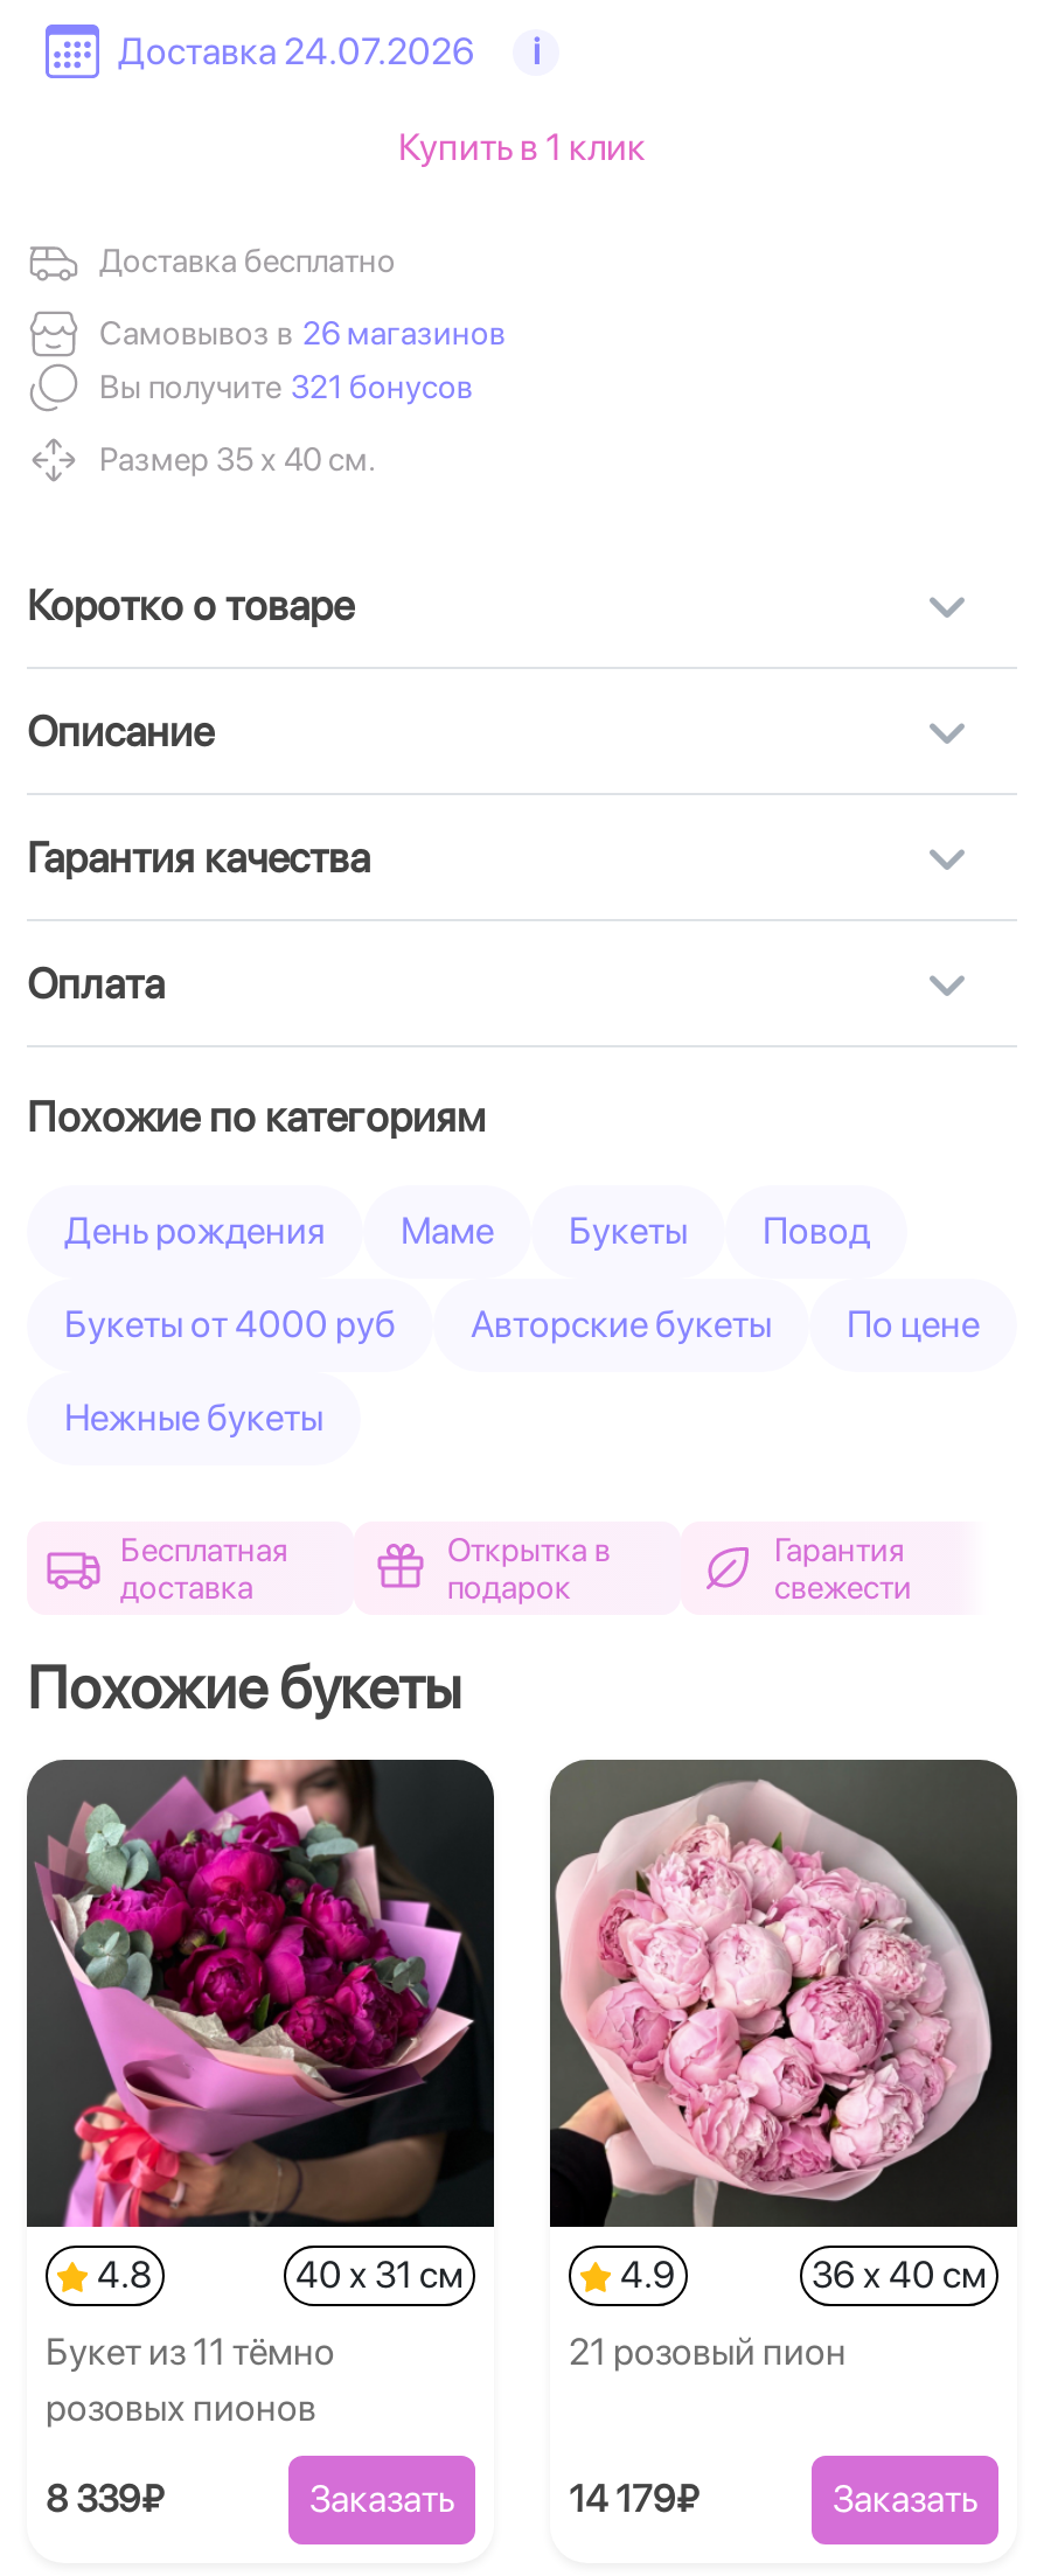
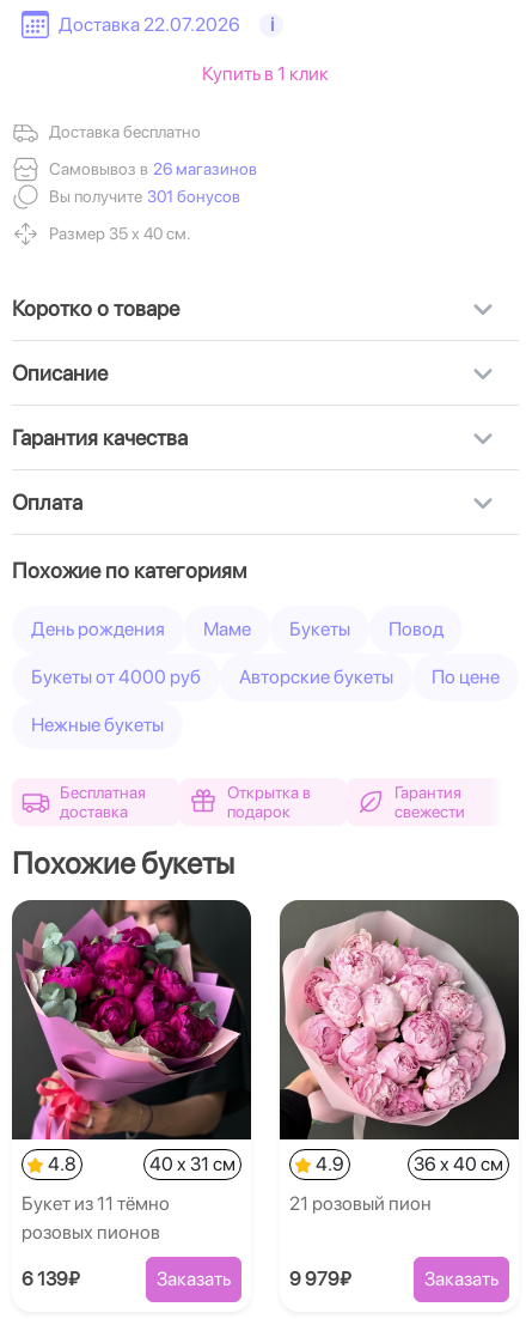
[118,29,475,74] Доставка 24.07.2026 -> [59,13,240,36] Доставка 22.07.2026
[99,368,473,405] Вы получите 321 бонусов -> [49,187,240,206] Вы получите 301 бонусов
[46,2477,165,2521] 8 339₽ -> [22,1268,80,1290] 6 139₽
[569,2477,700,2521] 14 179₽ -> [289,1268,351,1290] 9 979₽

